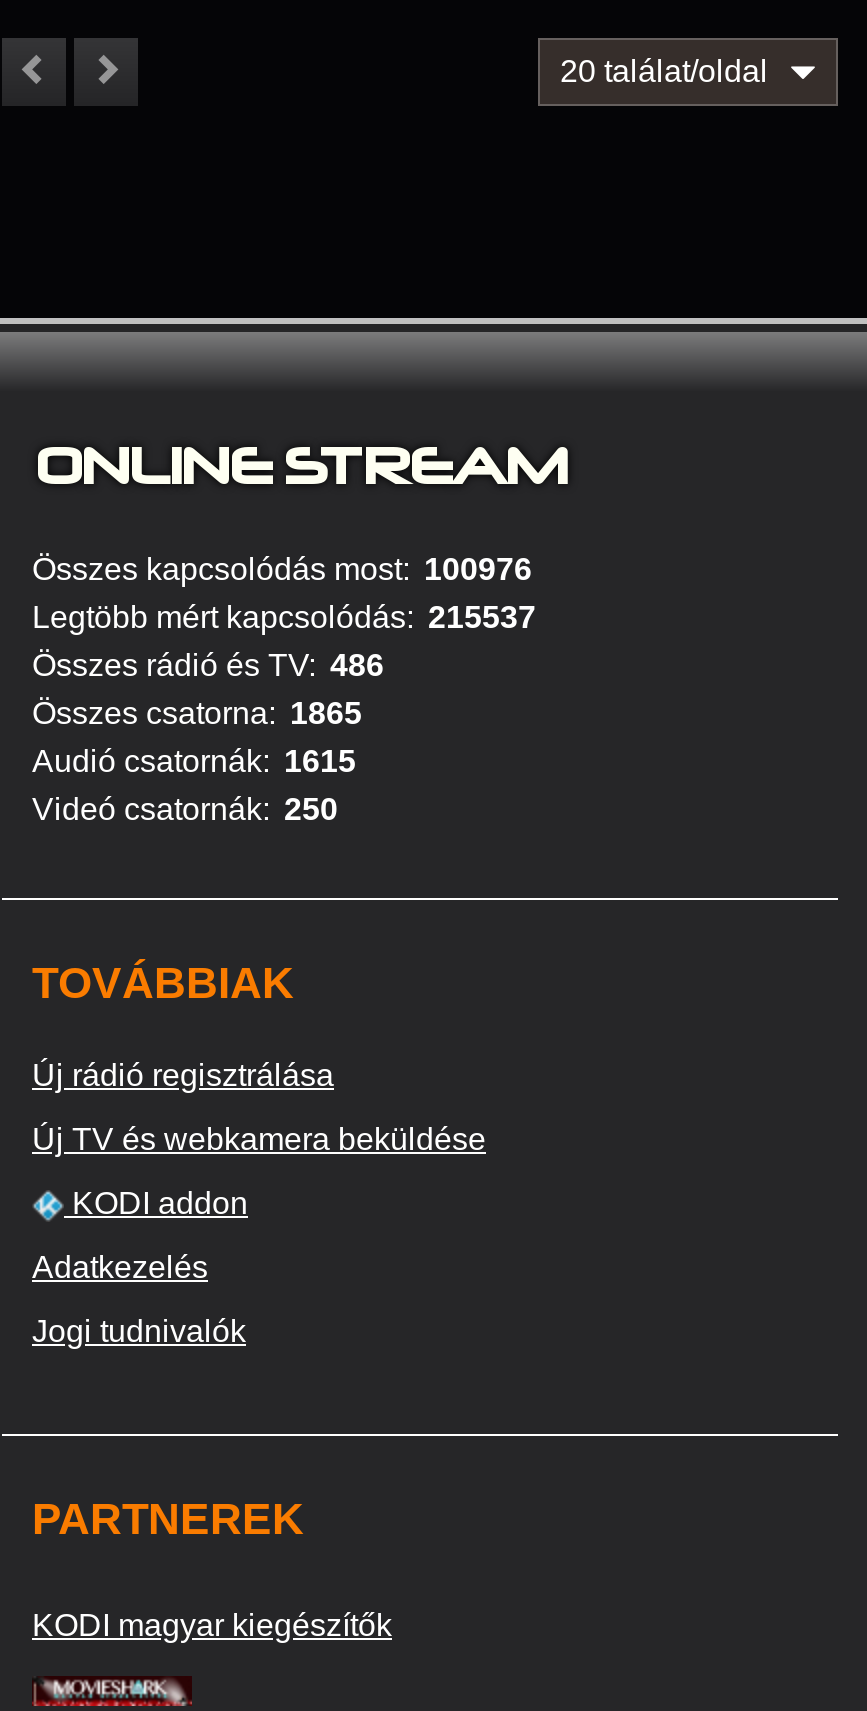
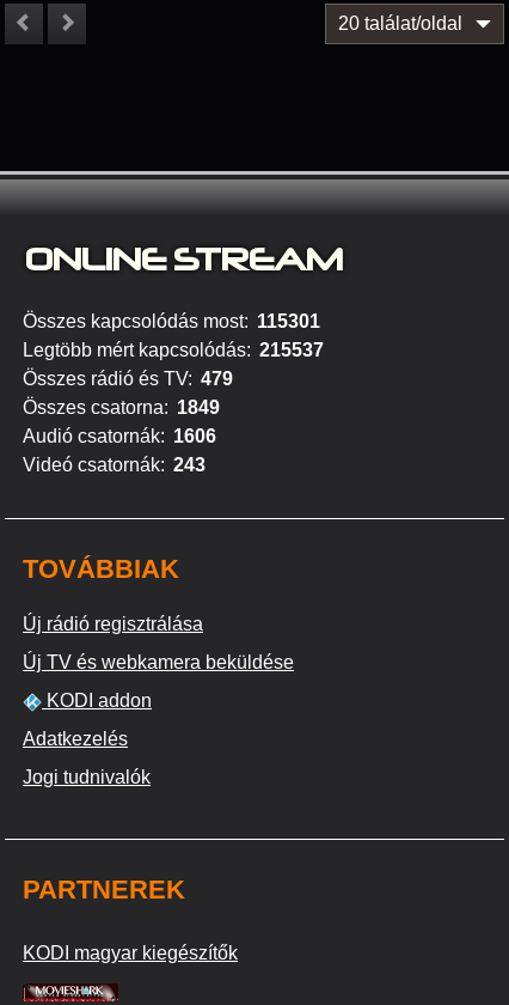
[32,552,532,586] Összes kapcsolódás most: 100976 -> [23,311,320,331] Összes kapcsolódás most: 115301
[32,648,384,682] Összes rádió és TV: 486 -> [23,368,233,389] Összes rádió és TV: 479
[32,696,362,730] Összes csatorna: 1865 -> [23,397,220,418] Összes csatorna: 1849
[32,744,356,778] Audió csatornák: 1615 -> [23,426,216,446] Audió csatornák: 1606
[32,792,338,826] Videó csatornák: 250 -> [23,455,206,475] Videó csatornák: 243

